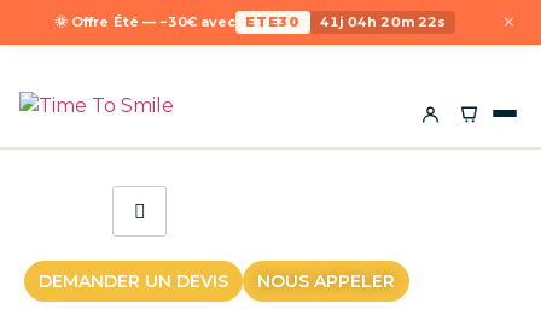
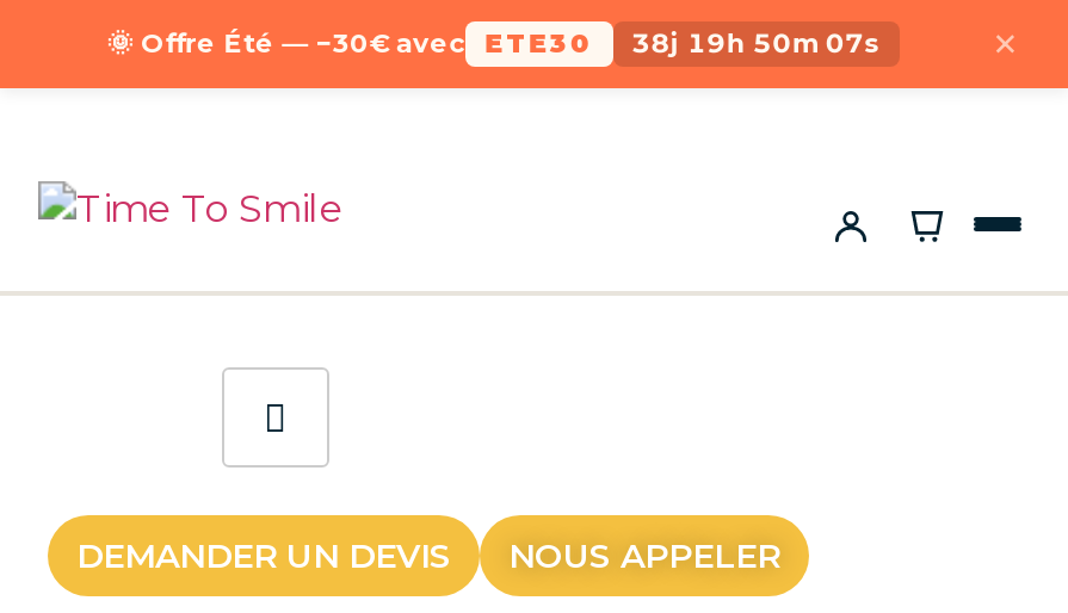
[320,13,446,30] 41j 04h 20m 22s -> [631,26,881,60] 38j 19h 50m 07s

